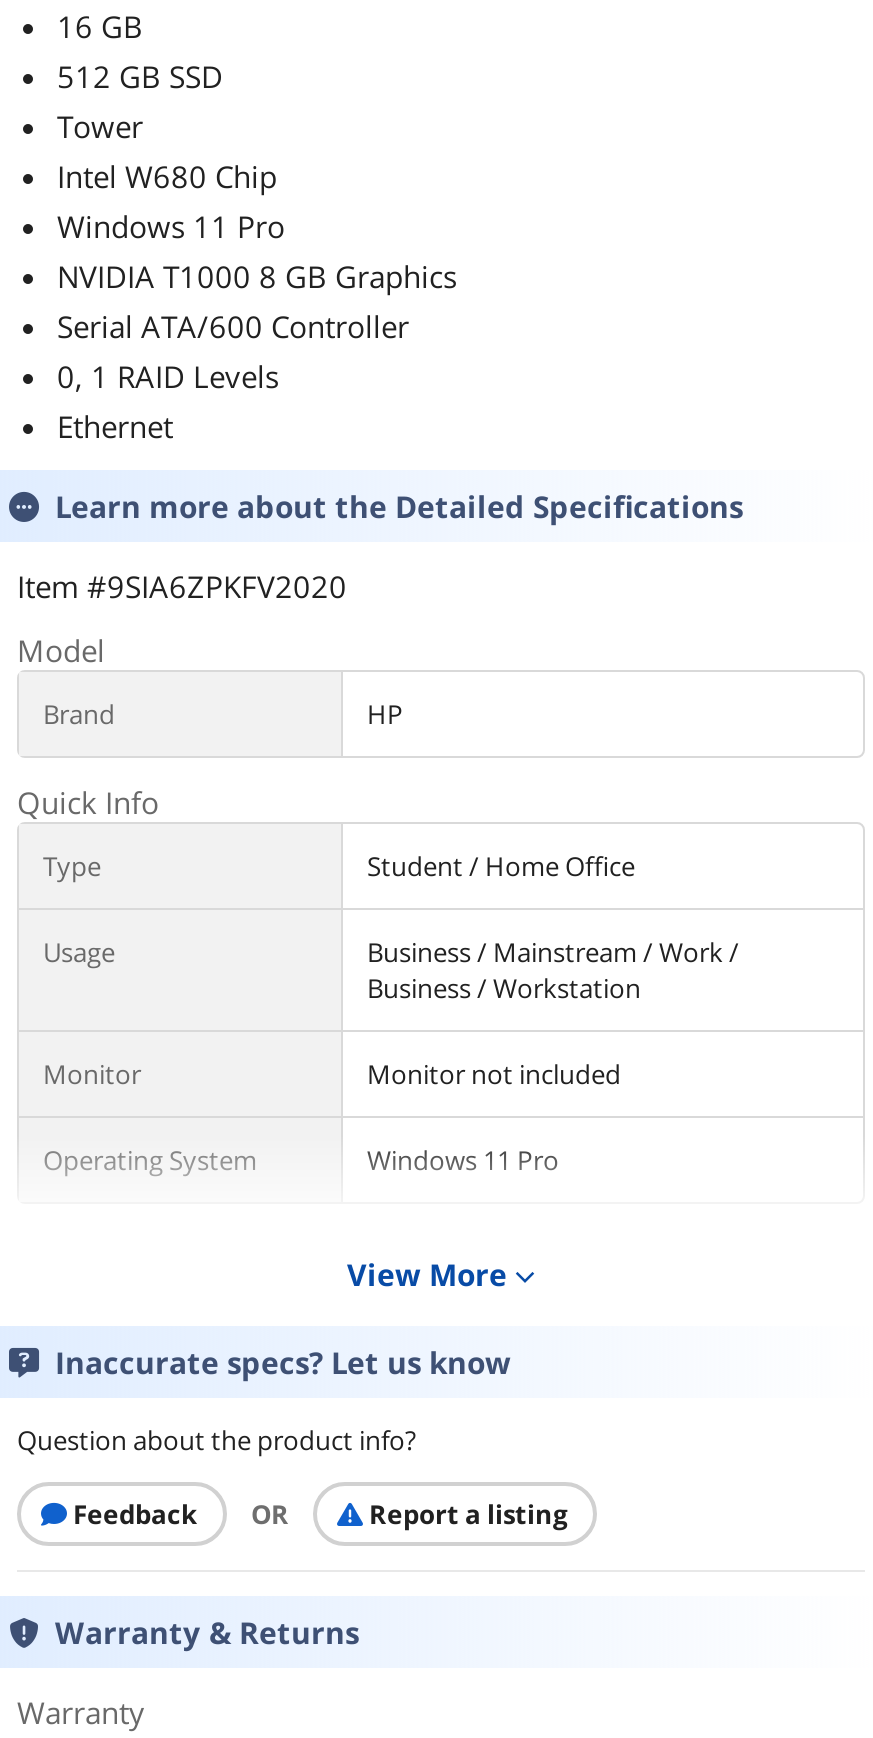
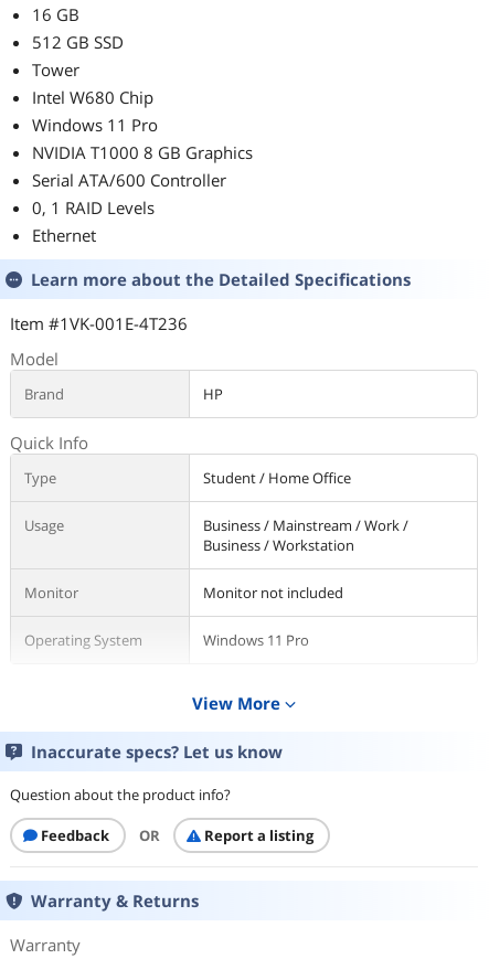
[17,566,347,606] Item #9SIA6ZPKFV2020 -> [10,312,188,334] Item #1VK-001E-4T236

